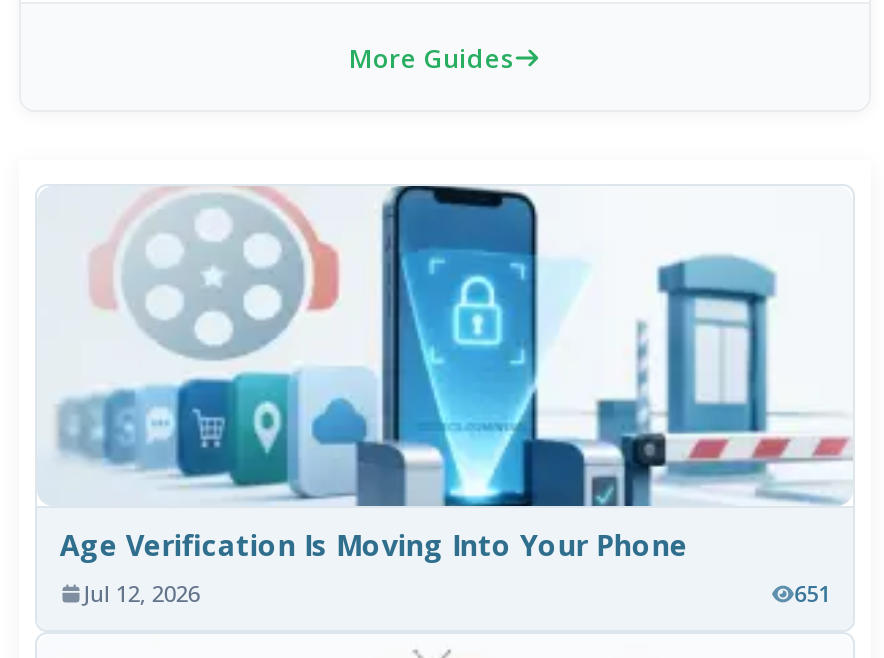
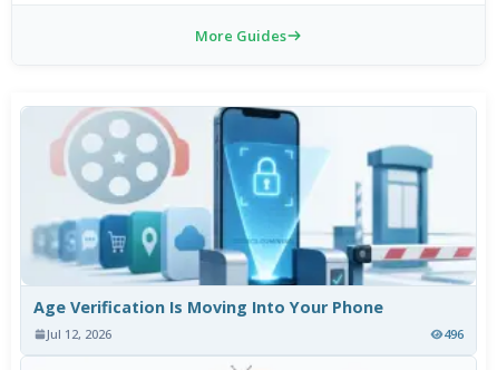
[794,578,830,608] 651 -> [443,326,463,342] 496

